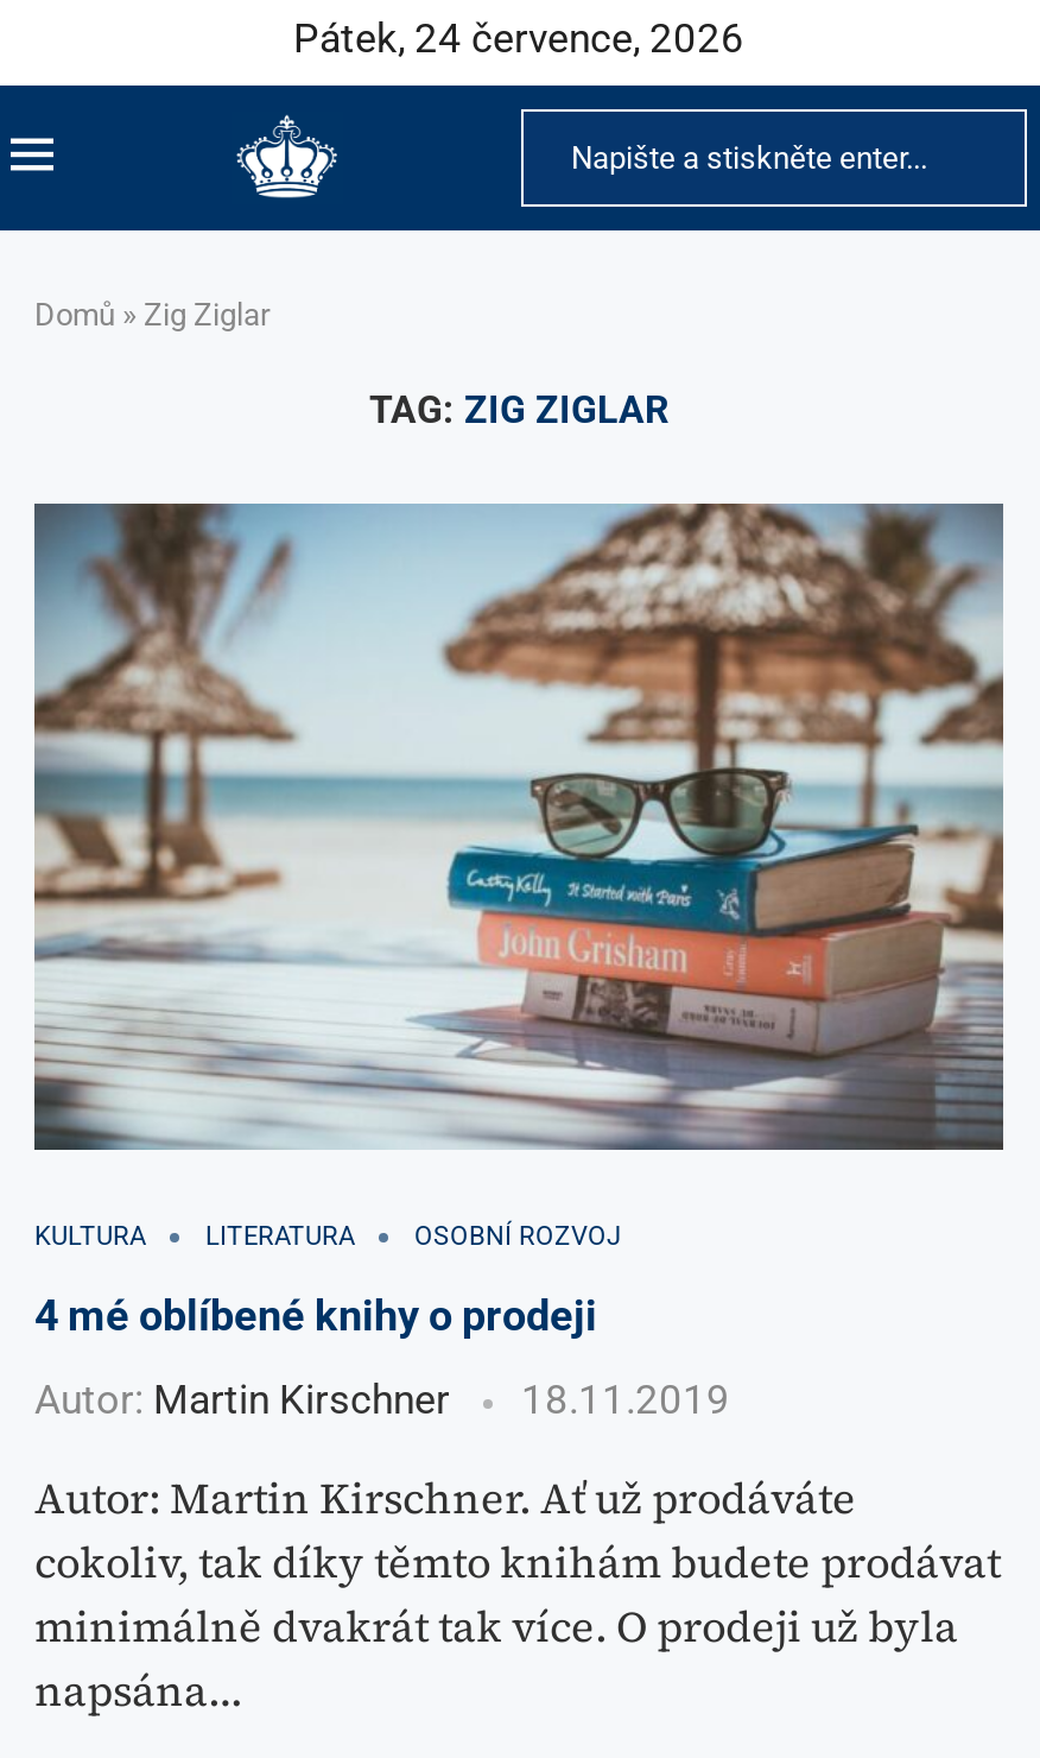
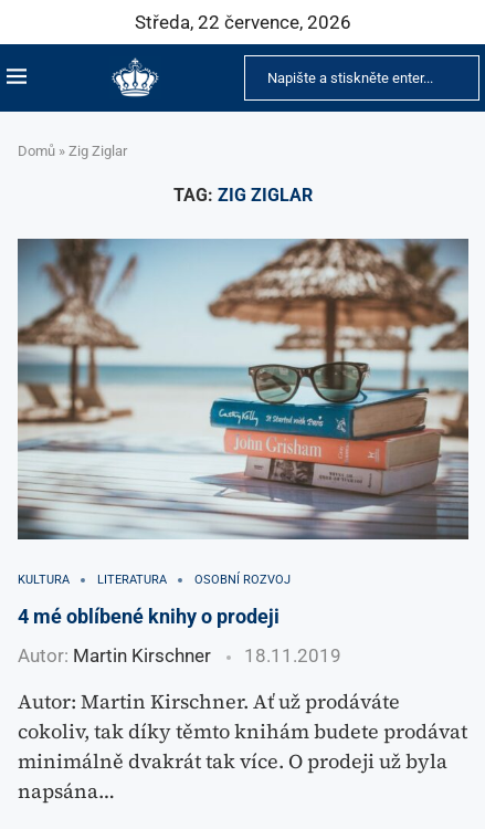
[293,14,744,62] Pátek, 24 července, 2026 -> [135,11,351,33] Středa, 22 července, 2026

